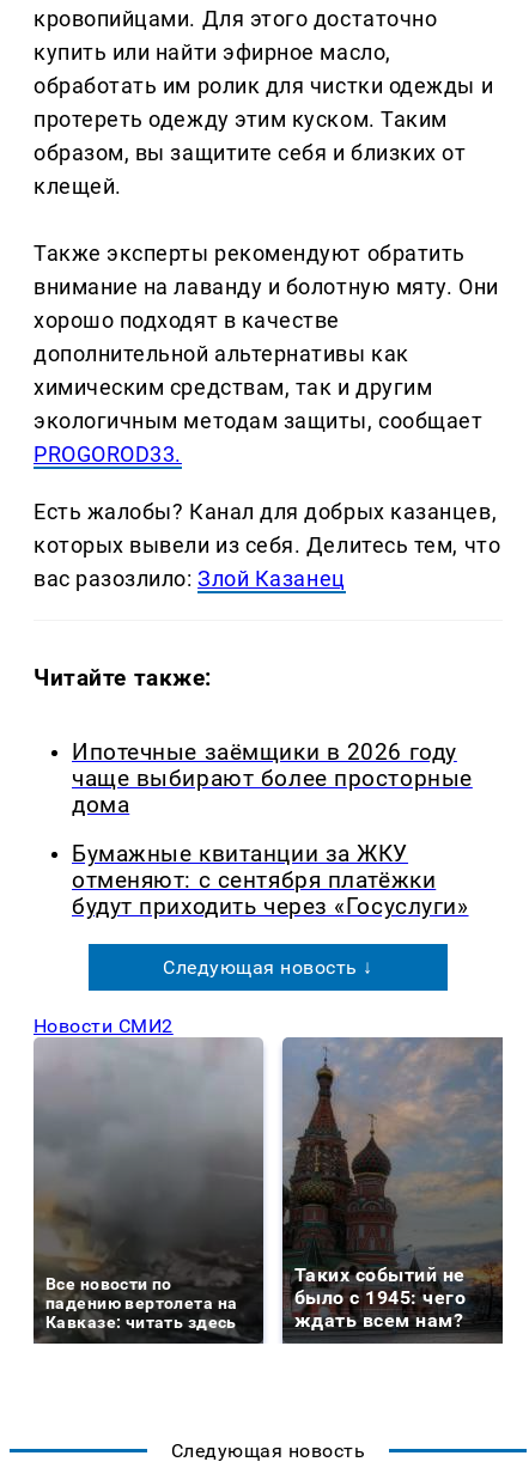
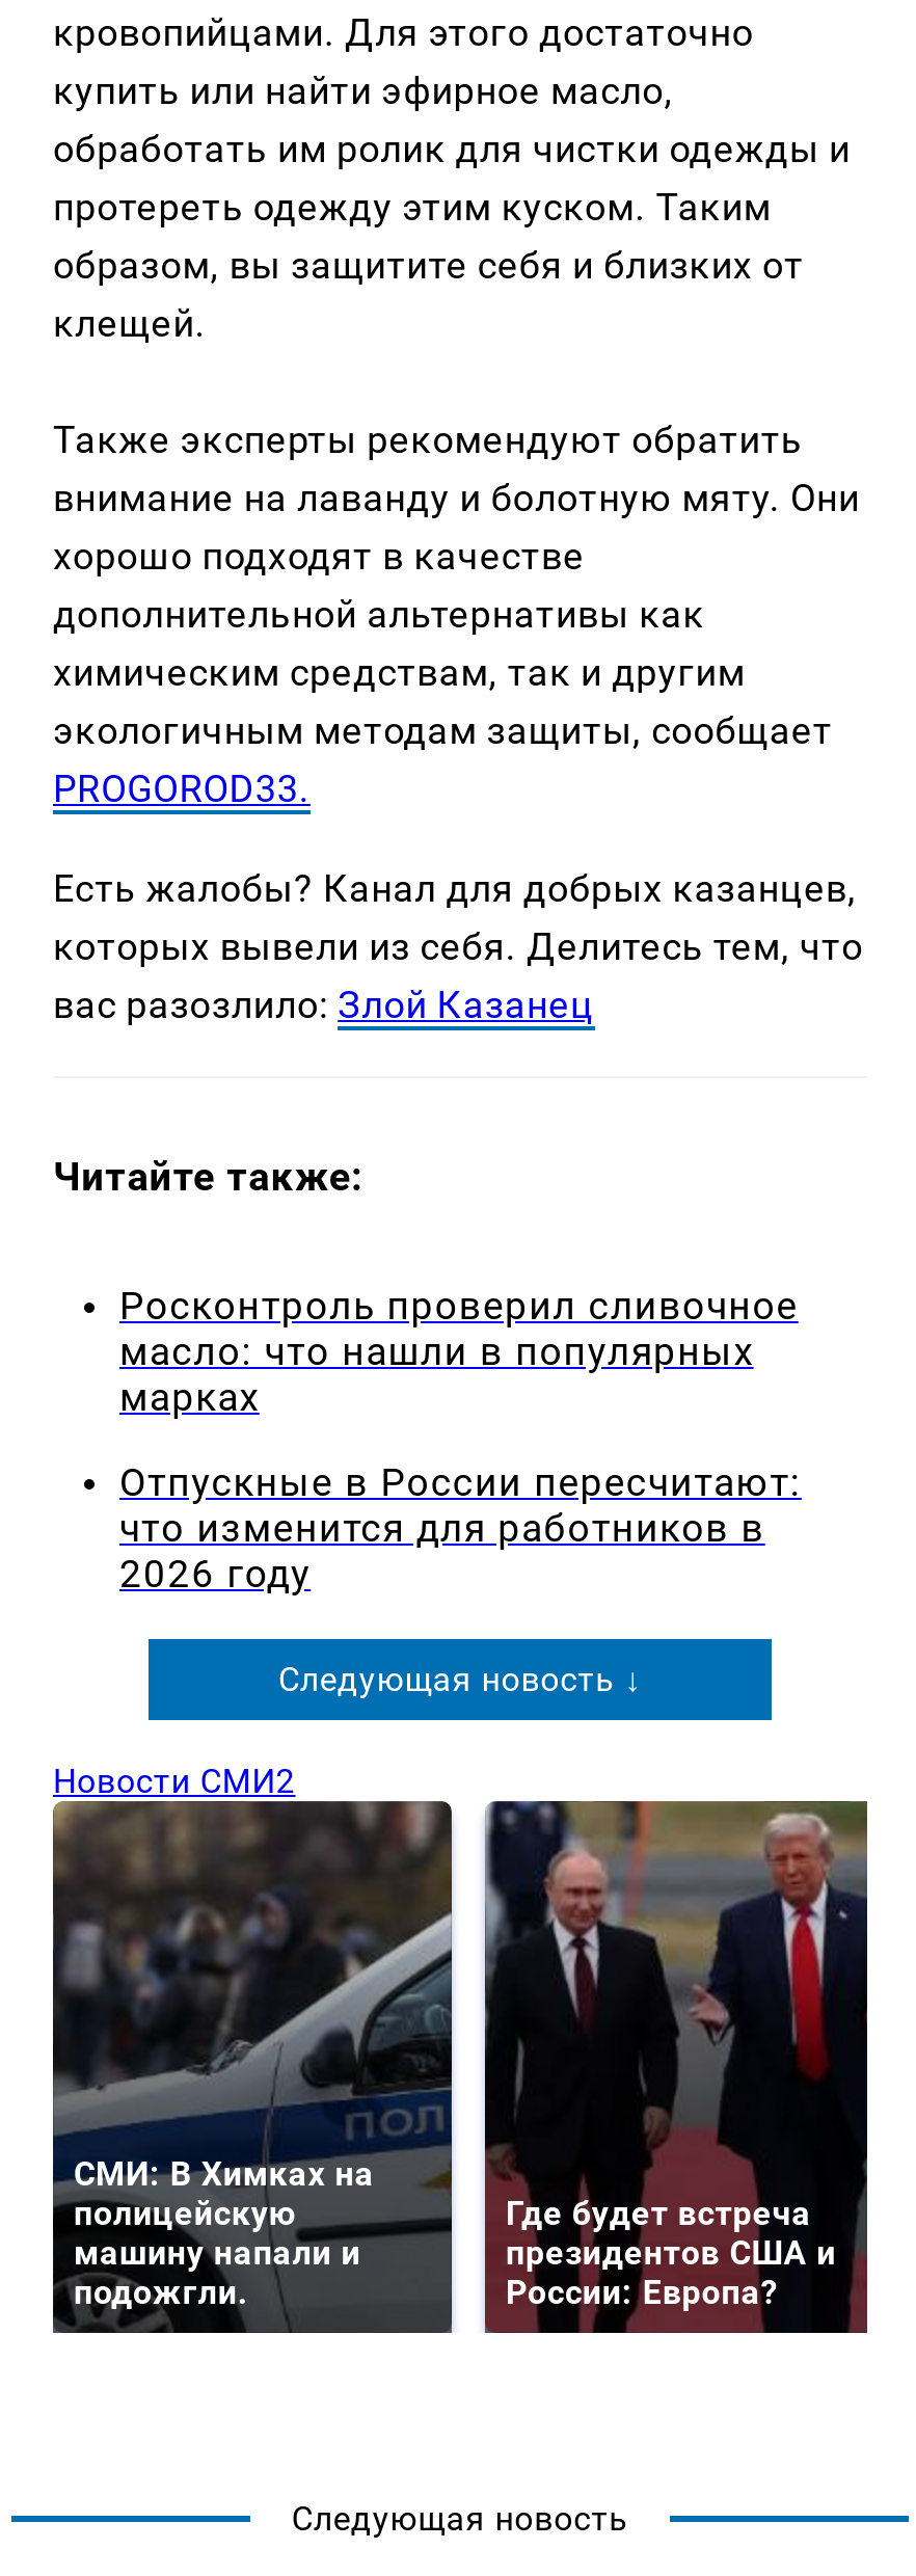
[72,739,473,818] Ипотечные заёмщики в 2026 году | чаще выбирают более просторные | дома -> [119,1284,798,1421] Росконтроль проверил сливочное | масло: что нашли в популярных | марках
[72,841,469,920] Бумажные квитанции за ЖКУ | отменяют: с сентября платёжки | будут приходить через «Госуслуги» -> [119,1460,802,1597] Отпускные в России пересчитают: | что изменится для работников в | 2026 году
[34,1038,263,1342] [image] | Все новости по | падению вертолета на | Кавказе: читать здесь -> [53,1801,452,2329] [image] | СМИ: В Химках на | полицейскую | машину напали и | подожгли.
[282,1036,504,1331] [image] | Таких событий не | было с 1945: чего | ждать всем нам? -> [485,1799,869,2312] [image] | Где будет встреча | президентов США и | России: Европа?

